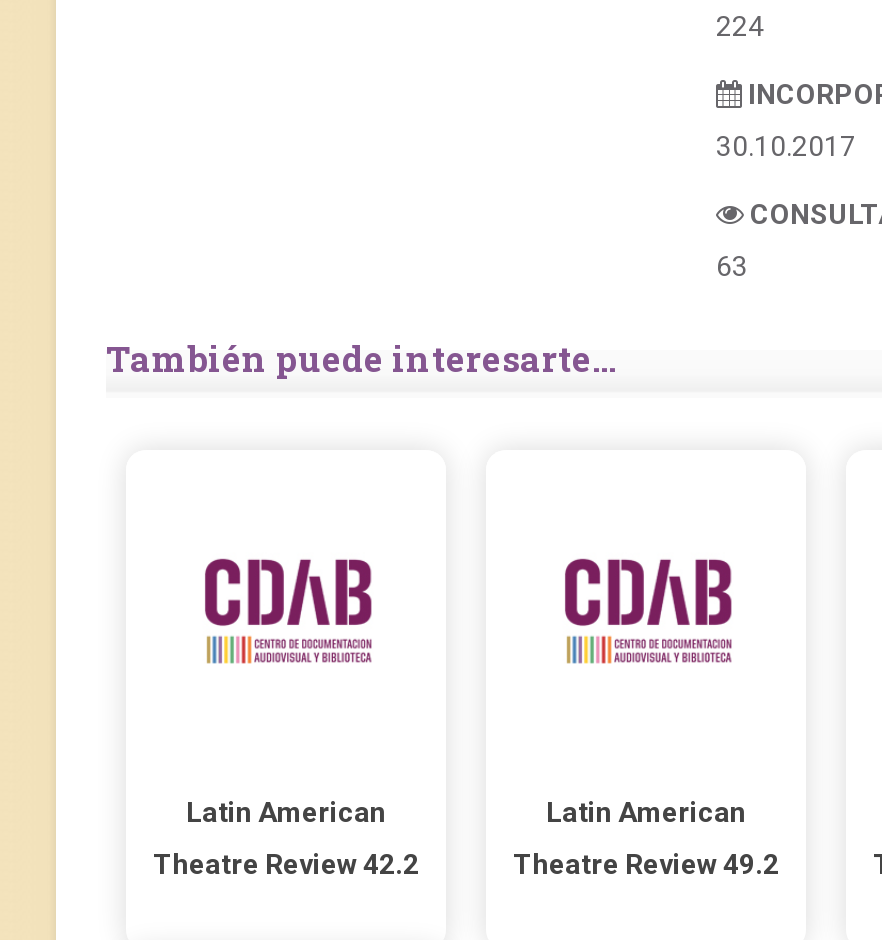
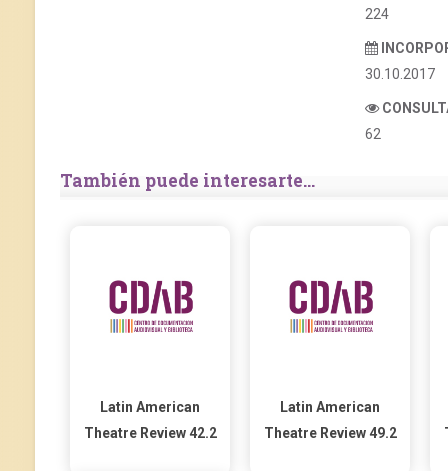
[716,250,748,282] 63 -> [365,126,381,142] 62

